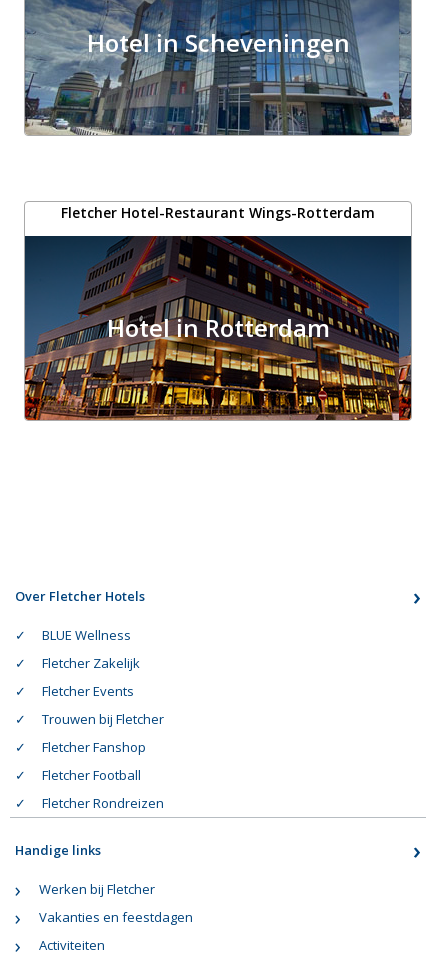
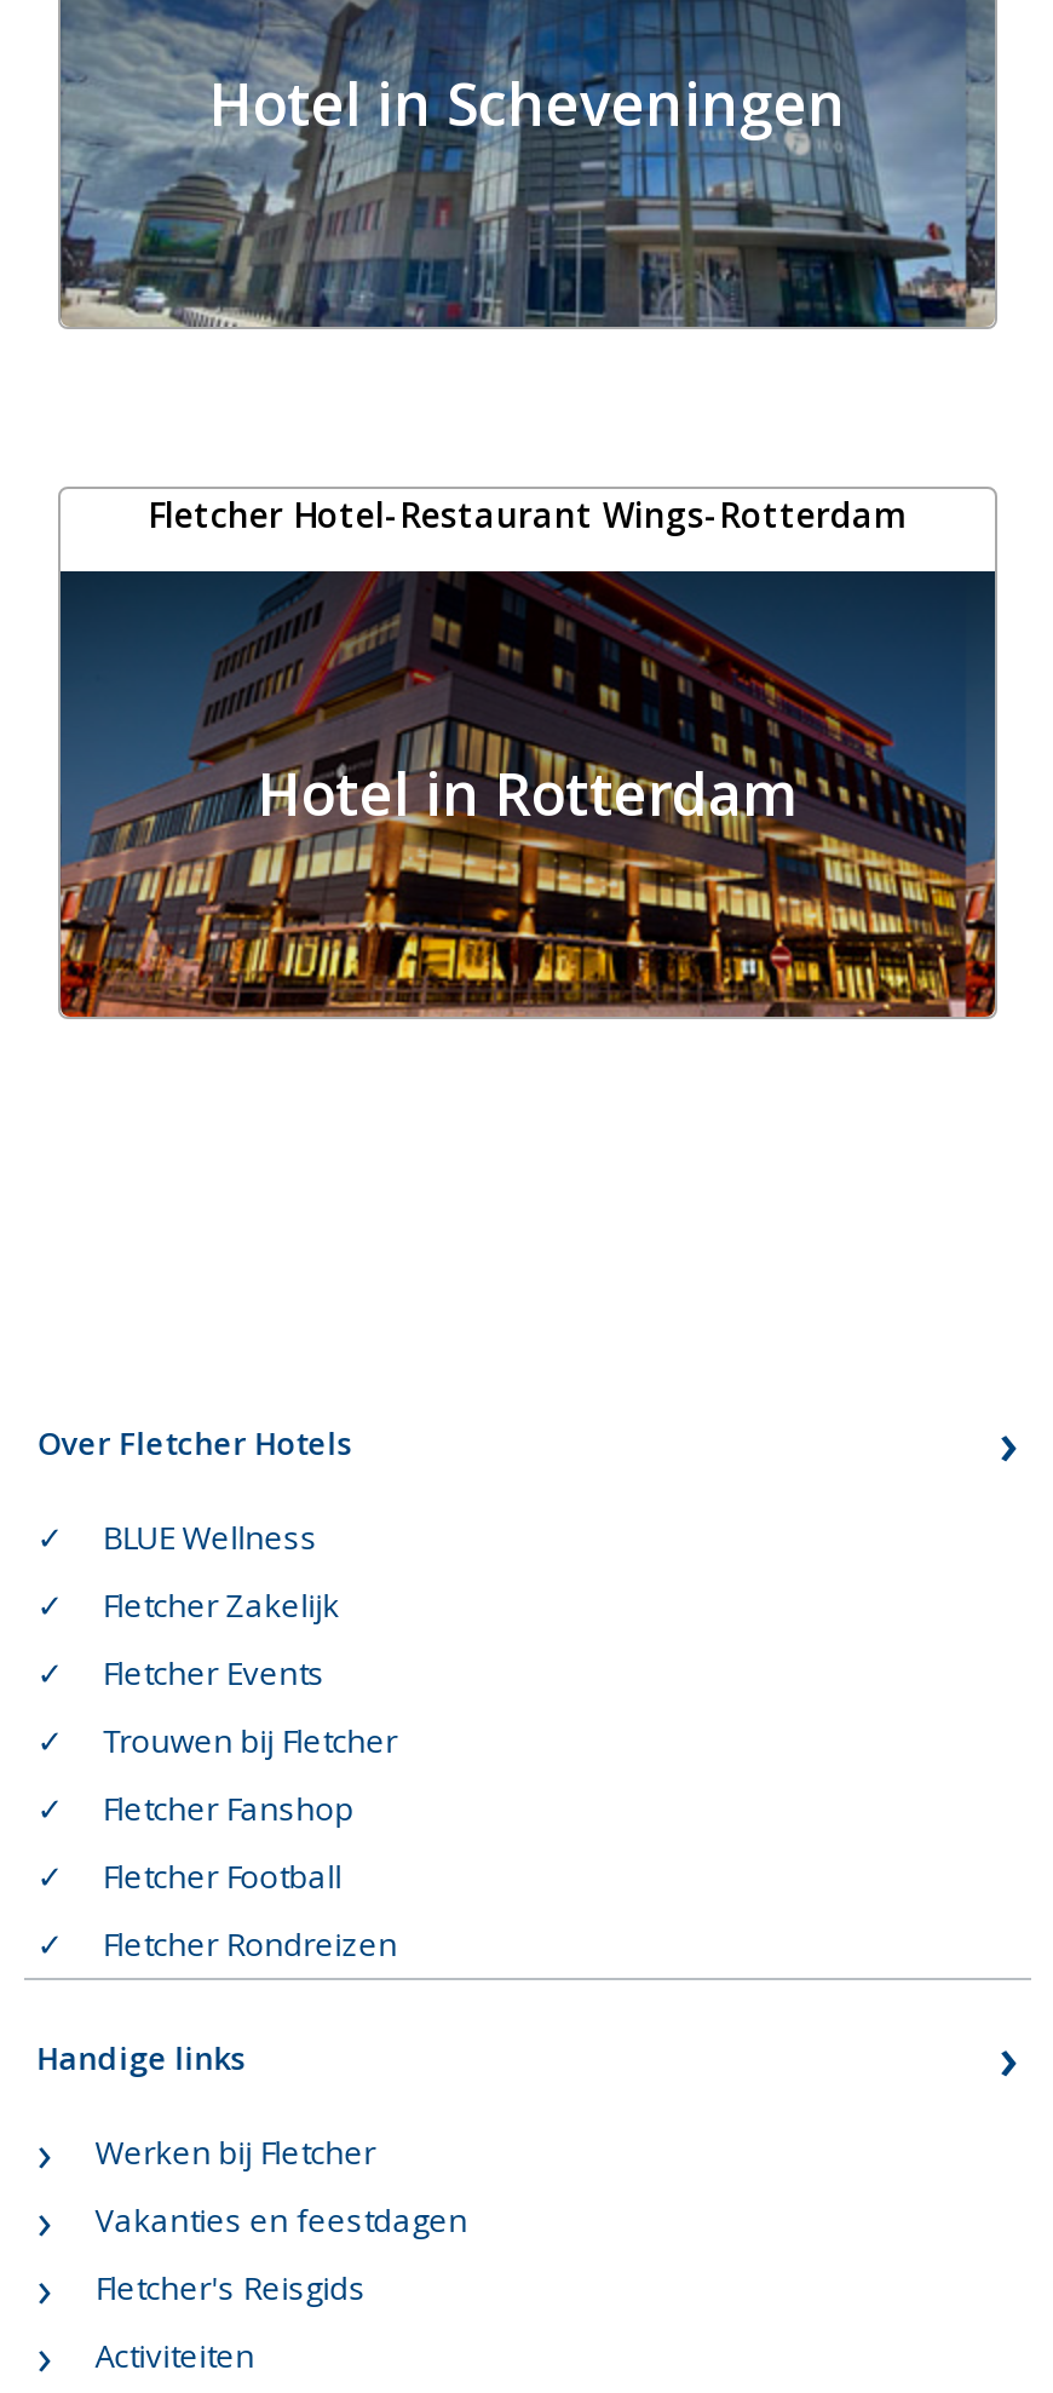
none -> [95,2265,366,2309] Fletcher's Reisgids

